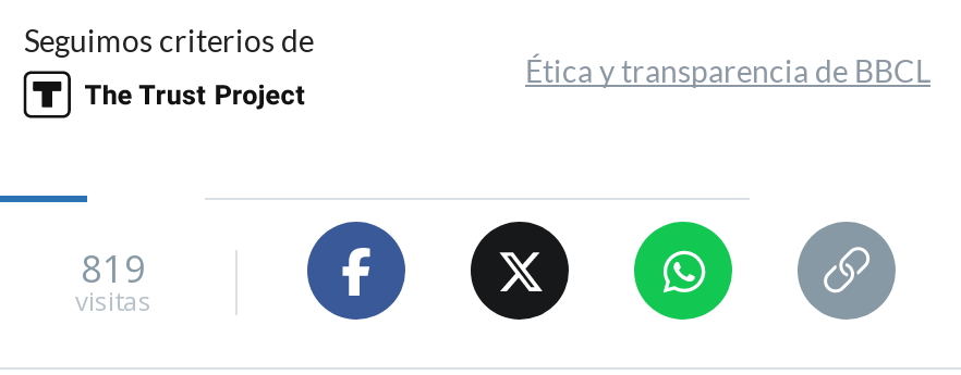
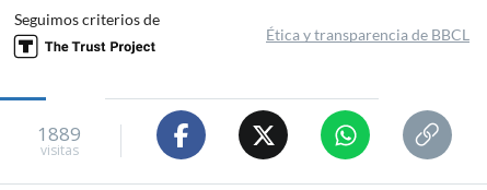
[81,243,146,293] 819 -> [37,121,81,146] 1889

